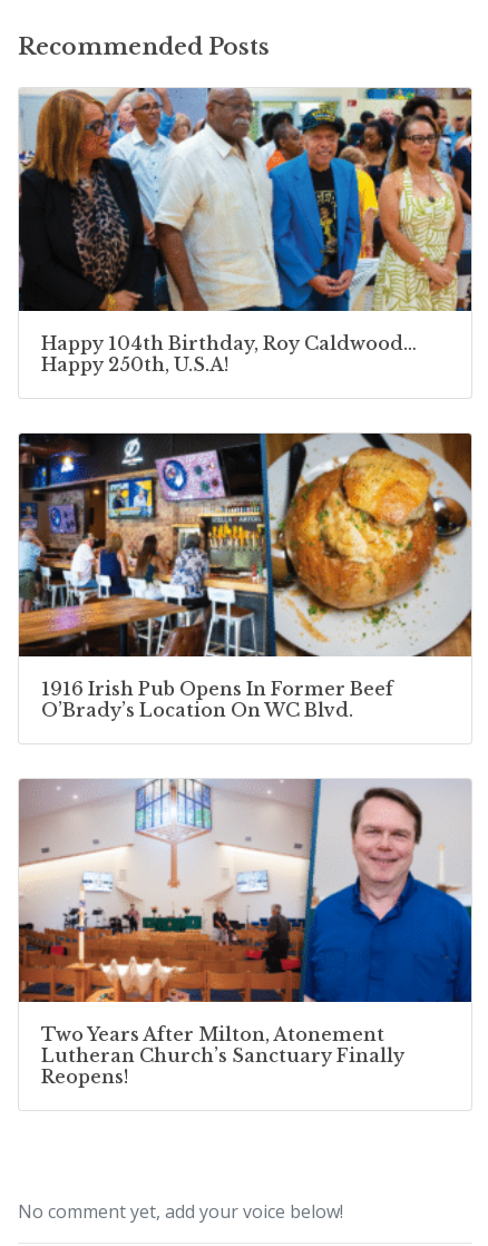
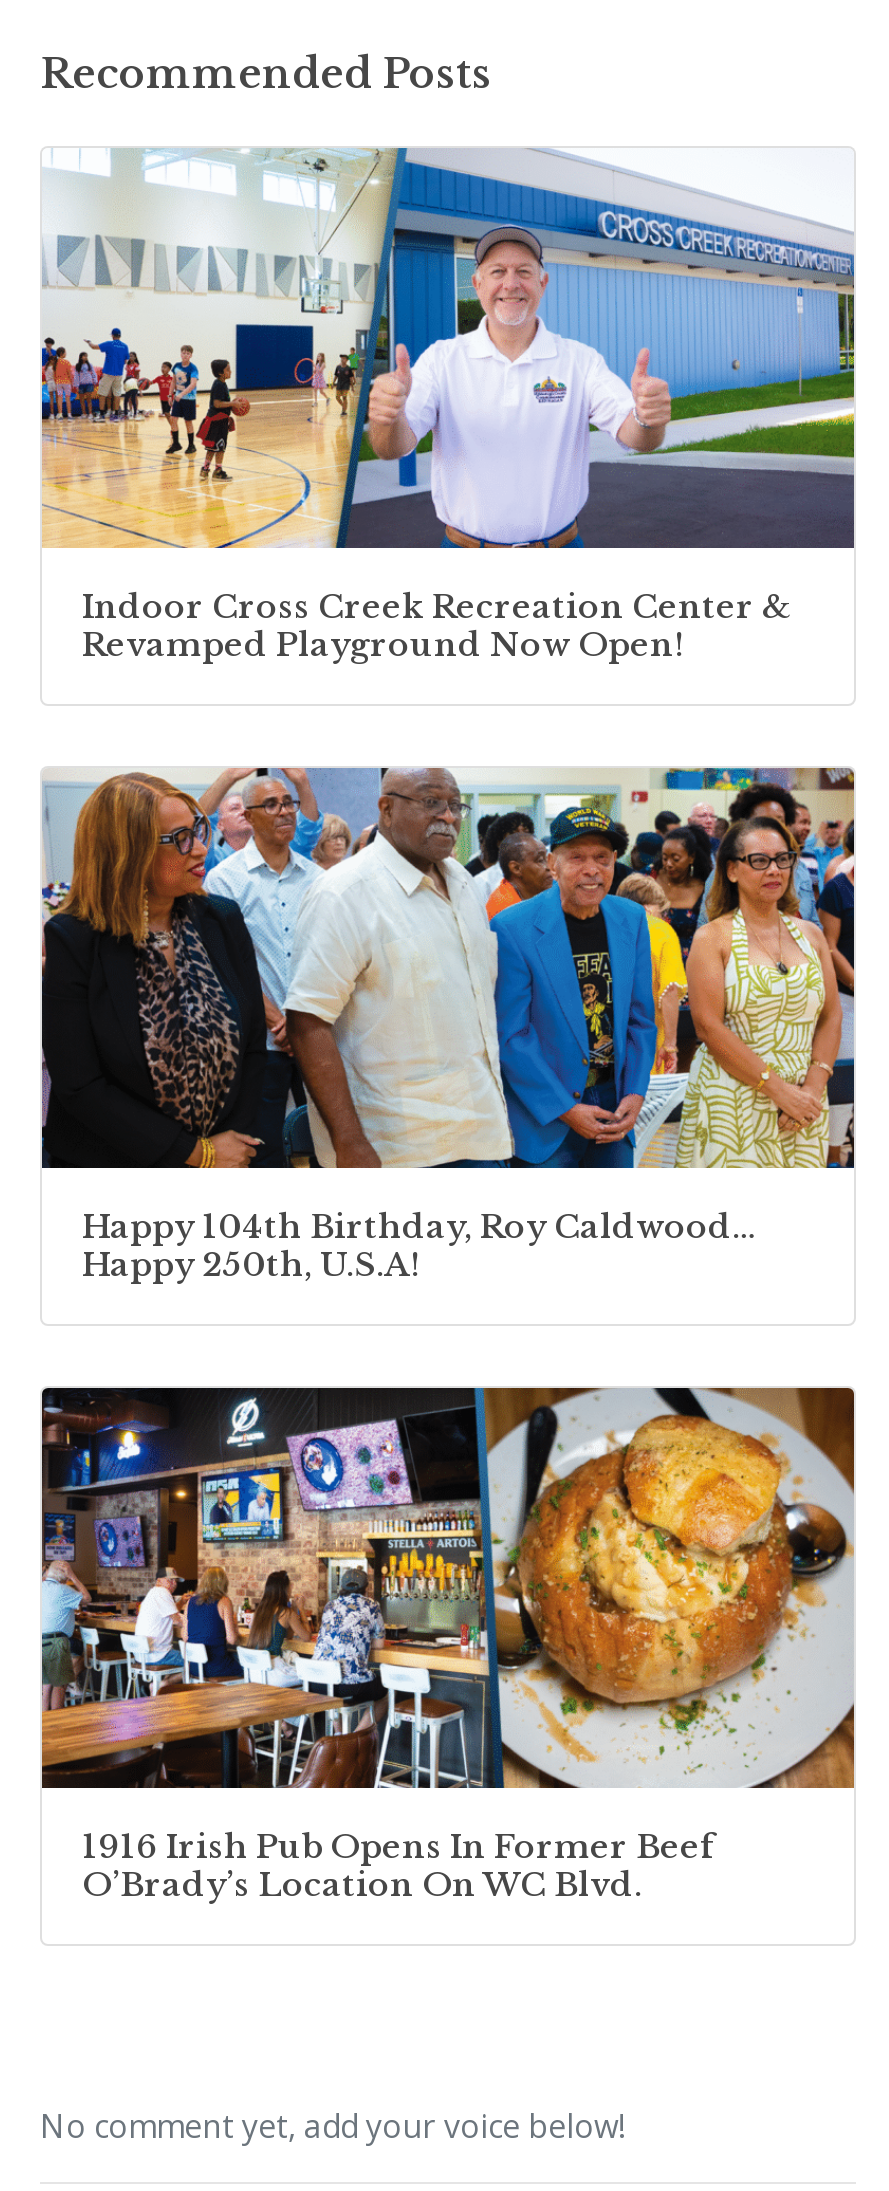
none -> [40,148,856,665] [image] | Indoor Cross Creek Recreation Center & | Revamped Playground Now Open!
moved [17,86,474,722] -> [38,764,858,1905]: [image] | Happy 104th Birthday, Roy Caldwood… | Happy 250th, U.S.A! | 1916 Irish Pub Opens In Former Beef | O’Brady’s Location On WC Blvd.
[18,778,472,1088] [image] | Two Years After Milton, Atonement | Lutheran Church’s Sanctuary Finally | Reopens! -> none

